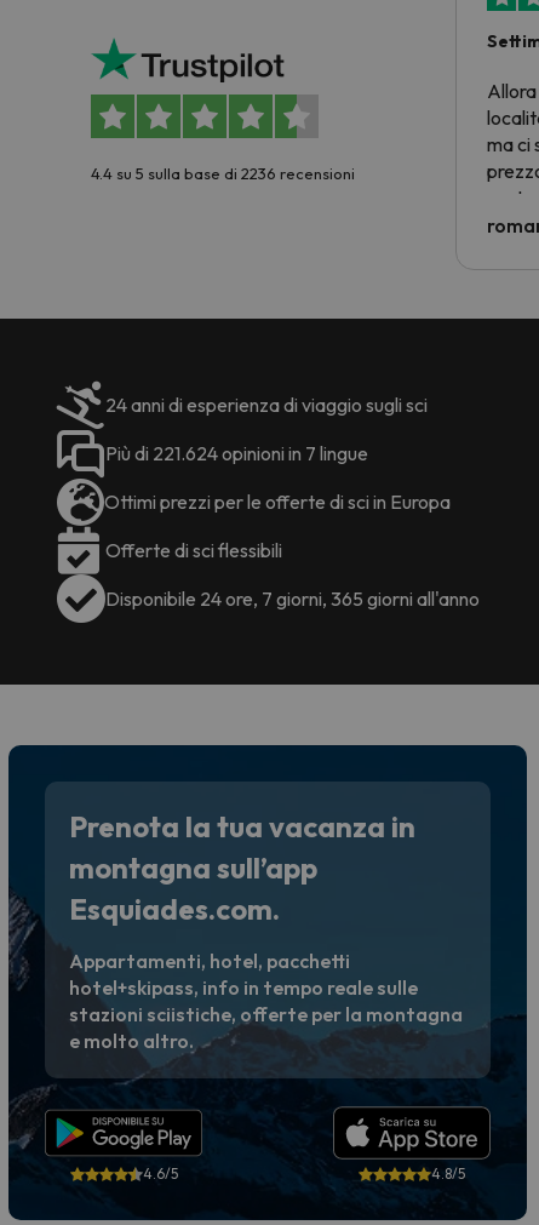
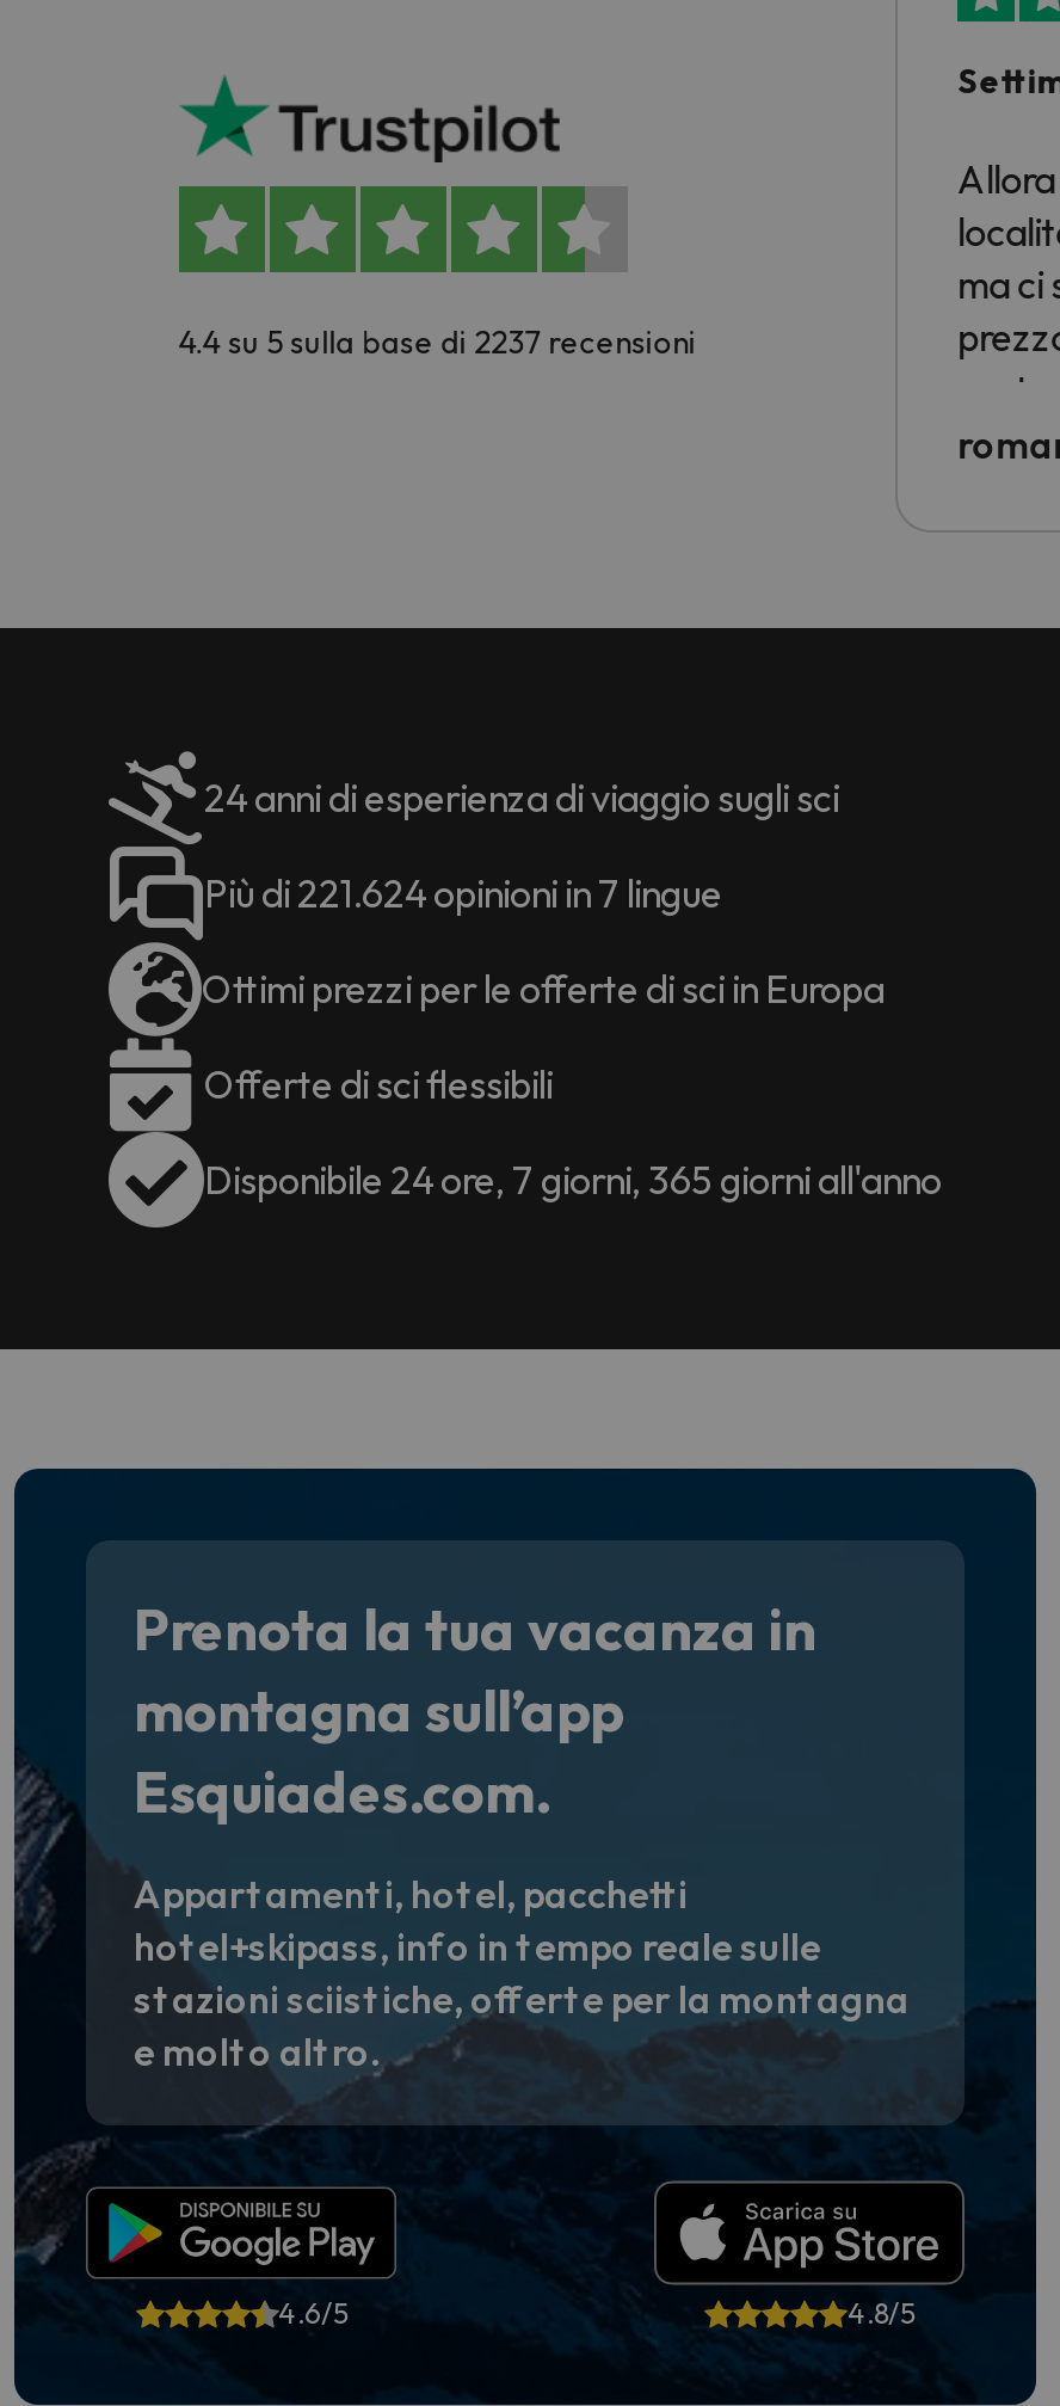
[91,164,355,183] 4.4 su 5 sulla base di 2236 recensioni -> [178,323,696,362] 4.4 su 5 sulla base di 2237 recensioni

